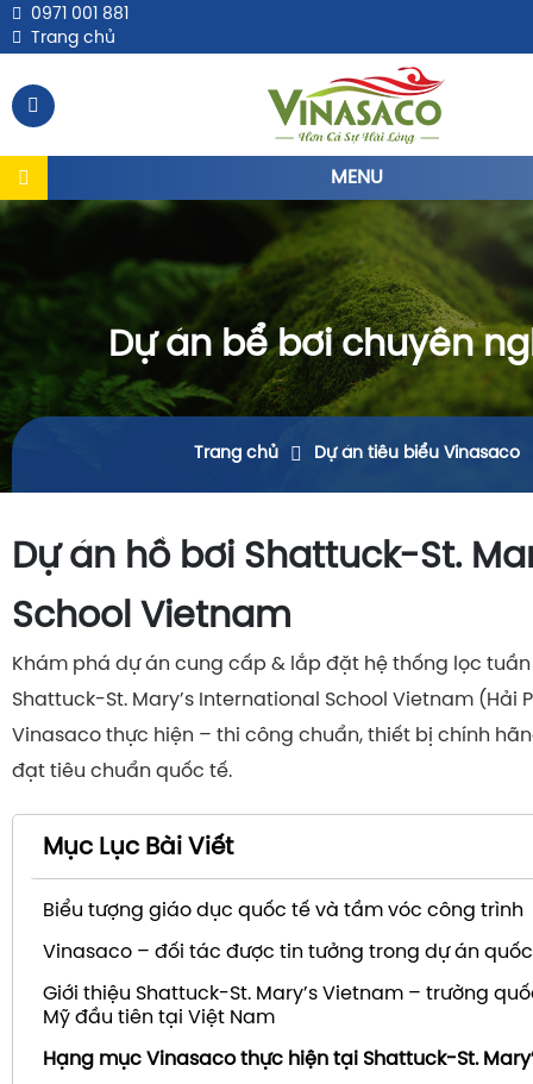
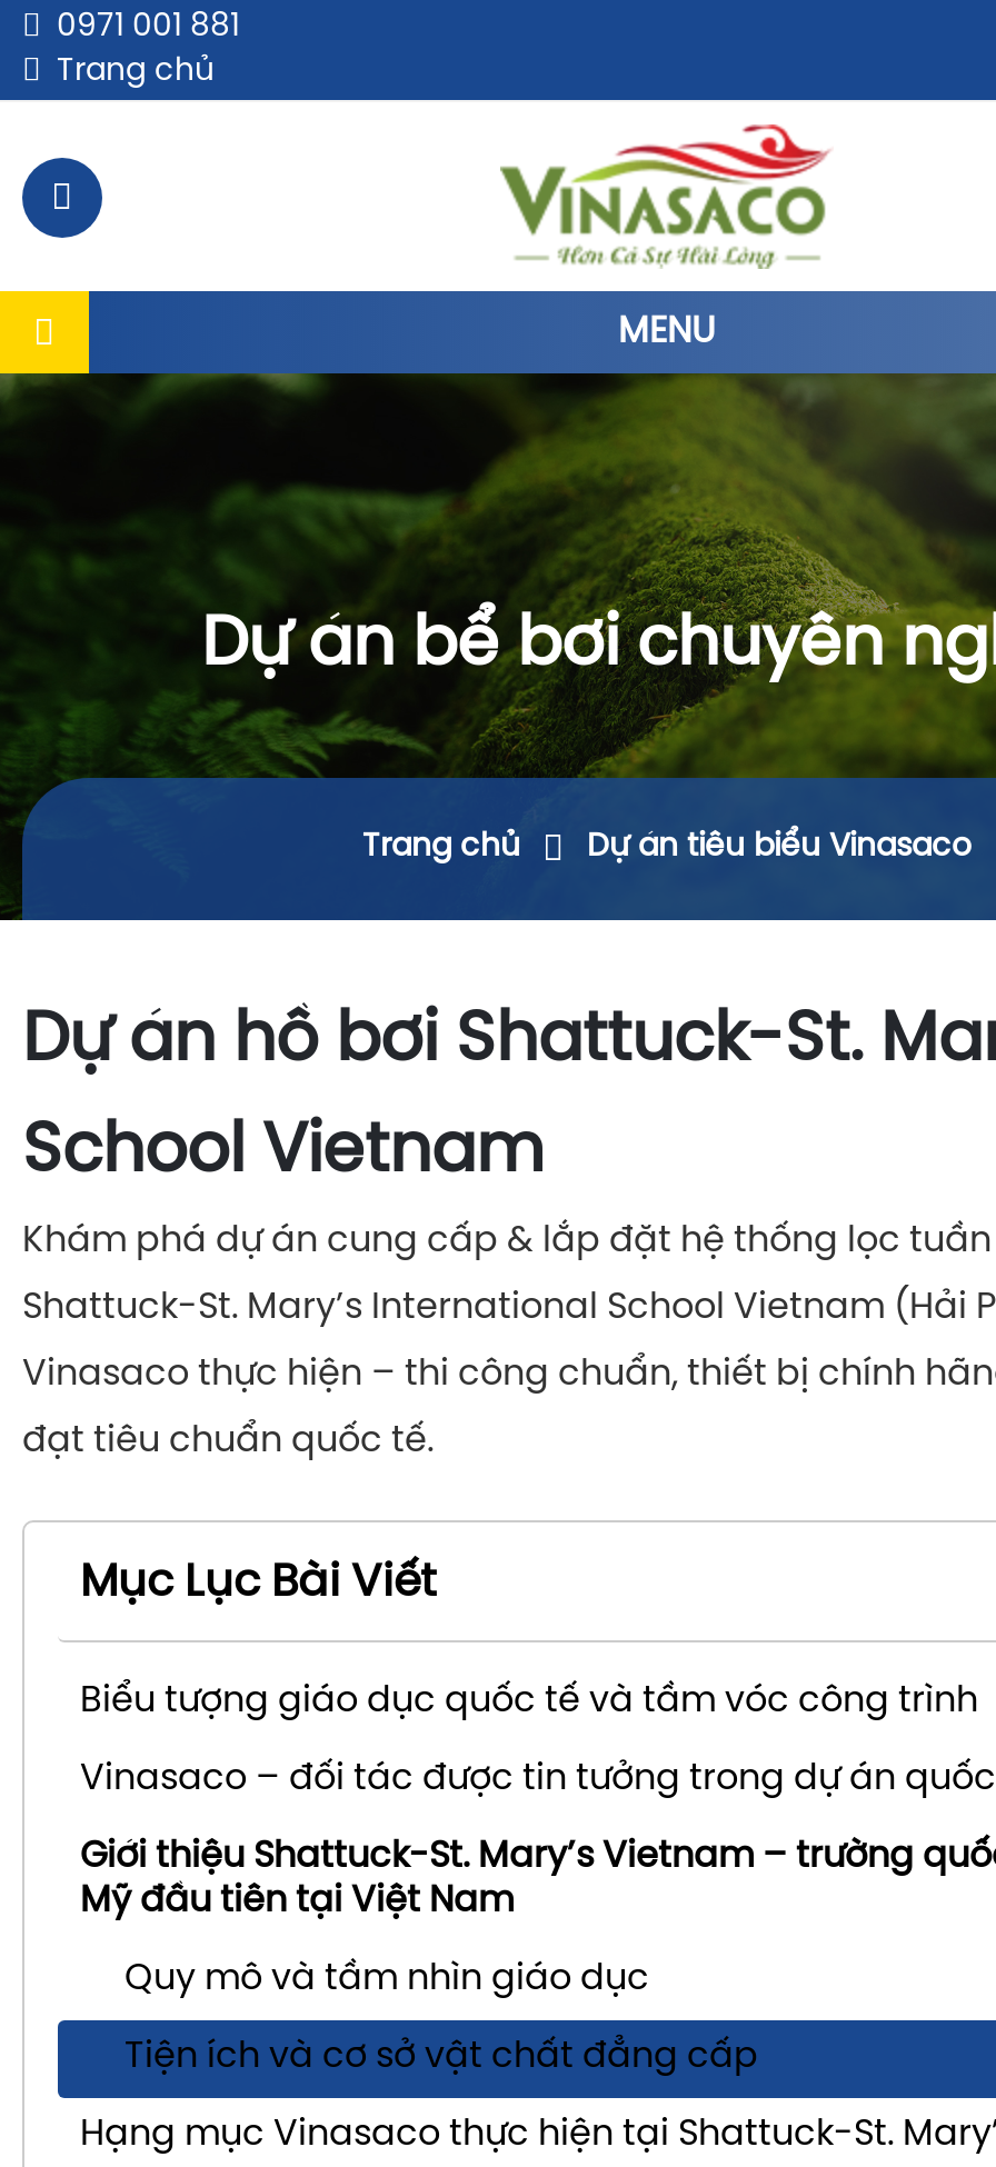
none -> [124,1960,758,2076] Quy mô và tầm nhìn giáo dục | Tiện ích và cơ sở vật chất đẳng cấp

